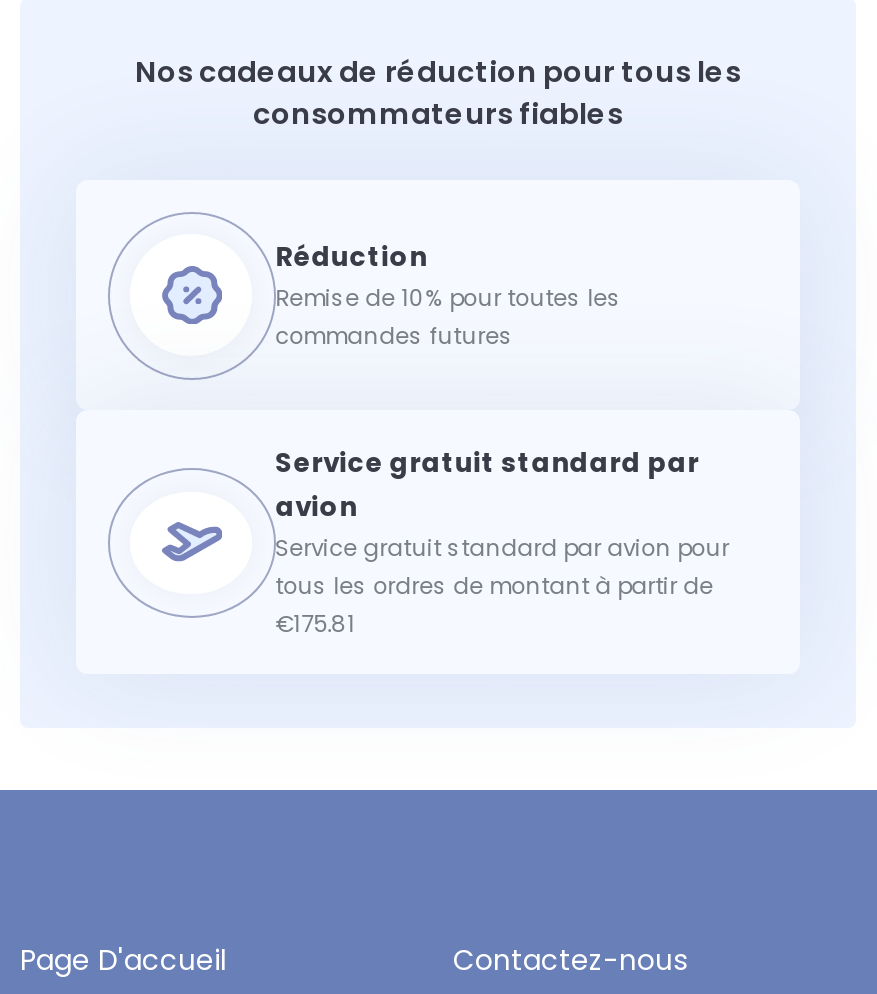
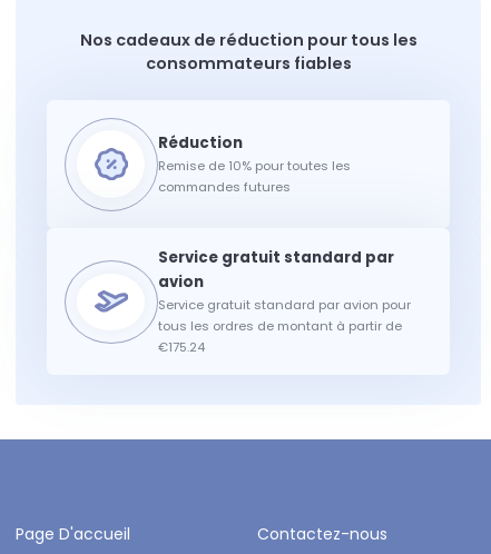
[275,608,355,640] €175.81 -> [158,338,205,356] €175.24

